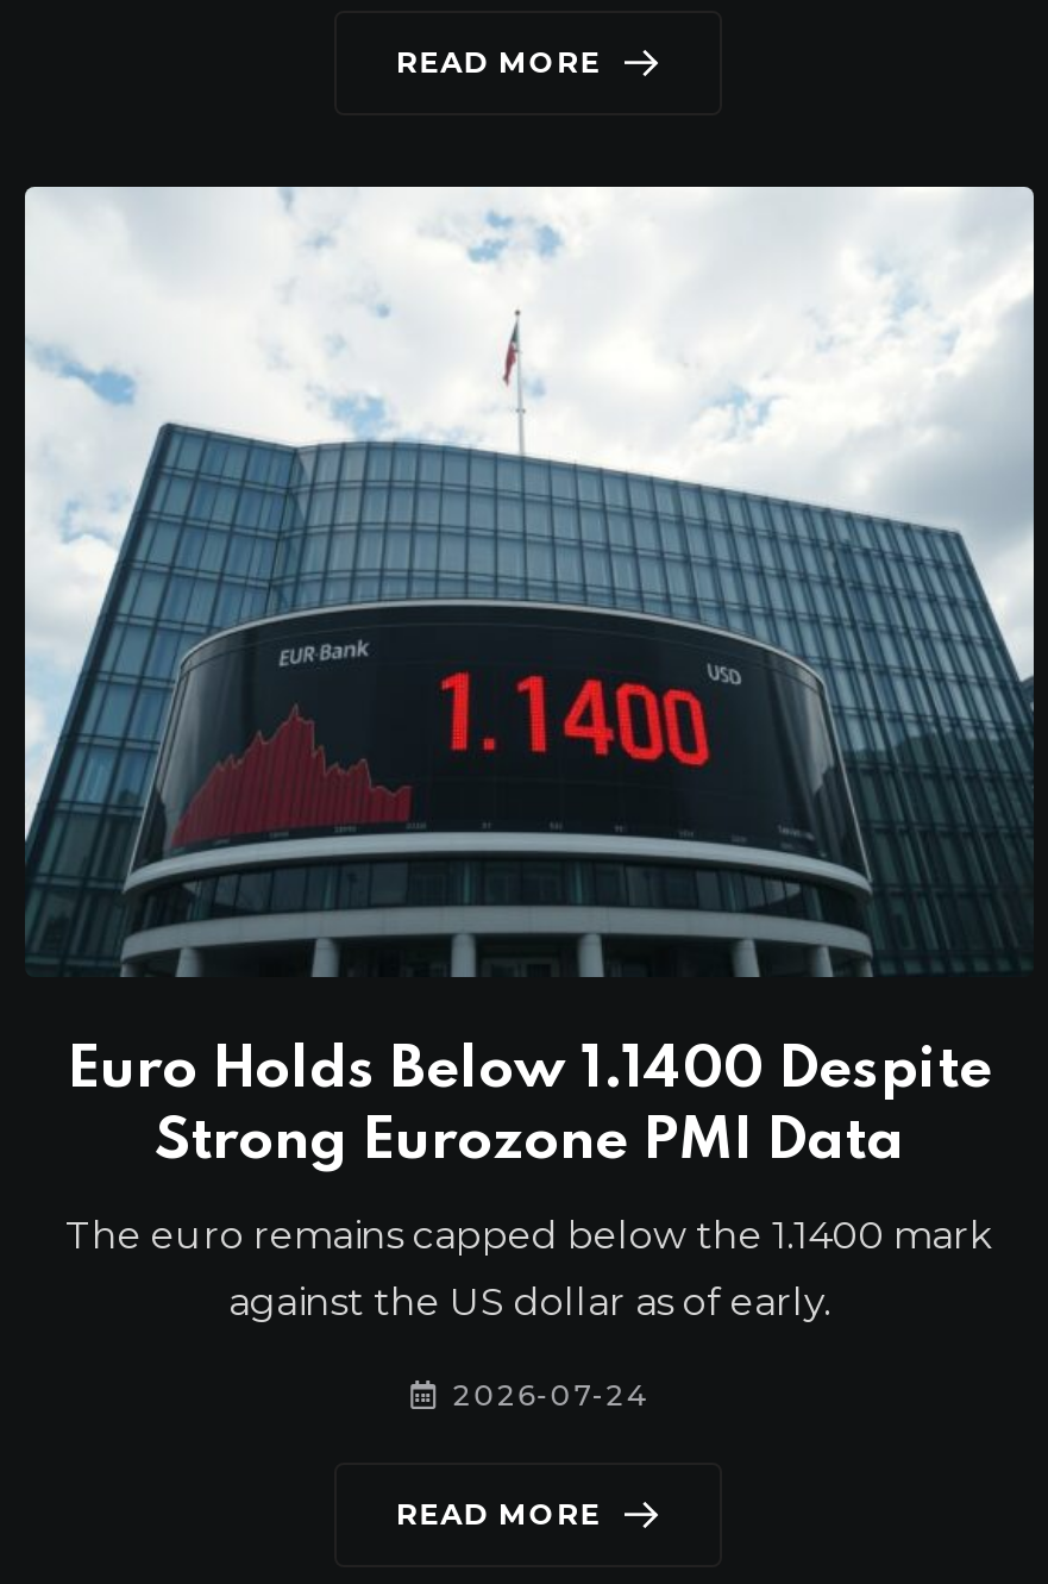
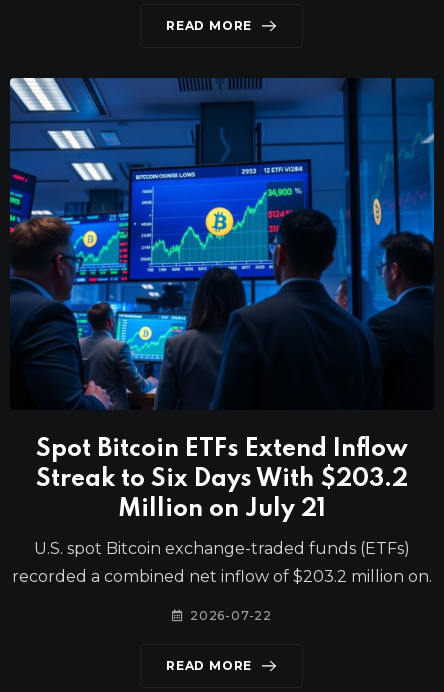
[23,184,1036,1171] [image] | Euro Holds Below 1.1400 Despite | Strong Eurozone PMI Data -> [9,77,435,521] [image] | Spot Bitcoin ETFs Extend Inflow | Streak to Six Days With $203.2 | Million on July 21
[65,1212,993,1257] The euro remains capped below the 1.1400 mark -> [34,538,410,557] U.S. spot Bitcoin exchange-traded funds (ETFs)
[228,1278,830,1323] against the US dollar as of early. -> [12,566,432,585] recorded a combined net inflow of $203.2 million on.
[453,1376,648,1411] 2026-07-24 -> [190,607,272,622] 2026-07-22

